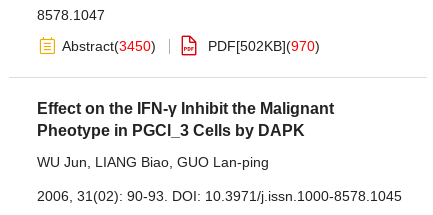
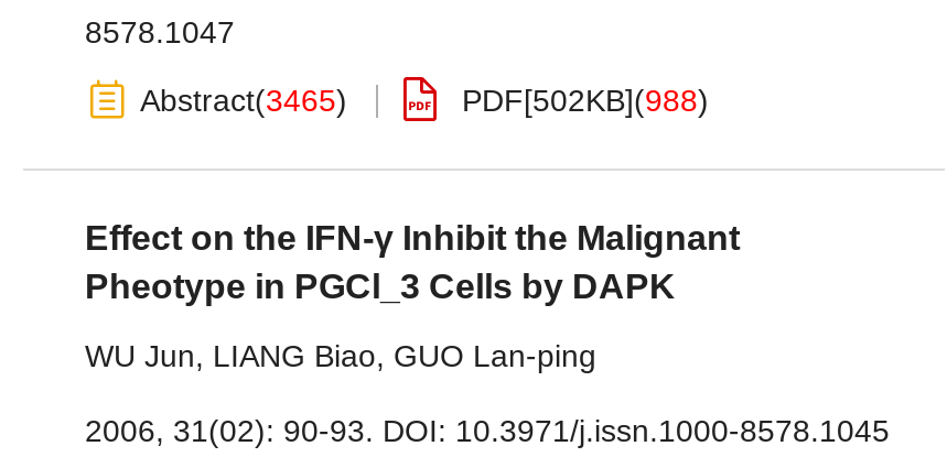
[62,38,156,54] Abstract(3450) -> [140,83,347,118] Abstract(3465)
[208,38,320,54] PDF[502KB](970) -> [462,83,709,118] PDF[502KB](988)

